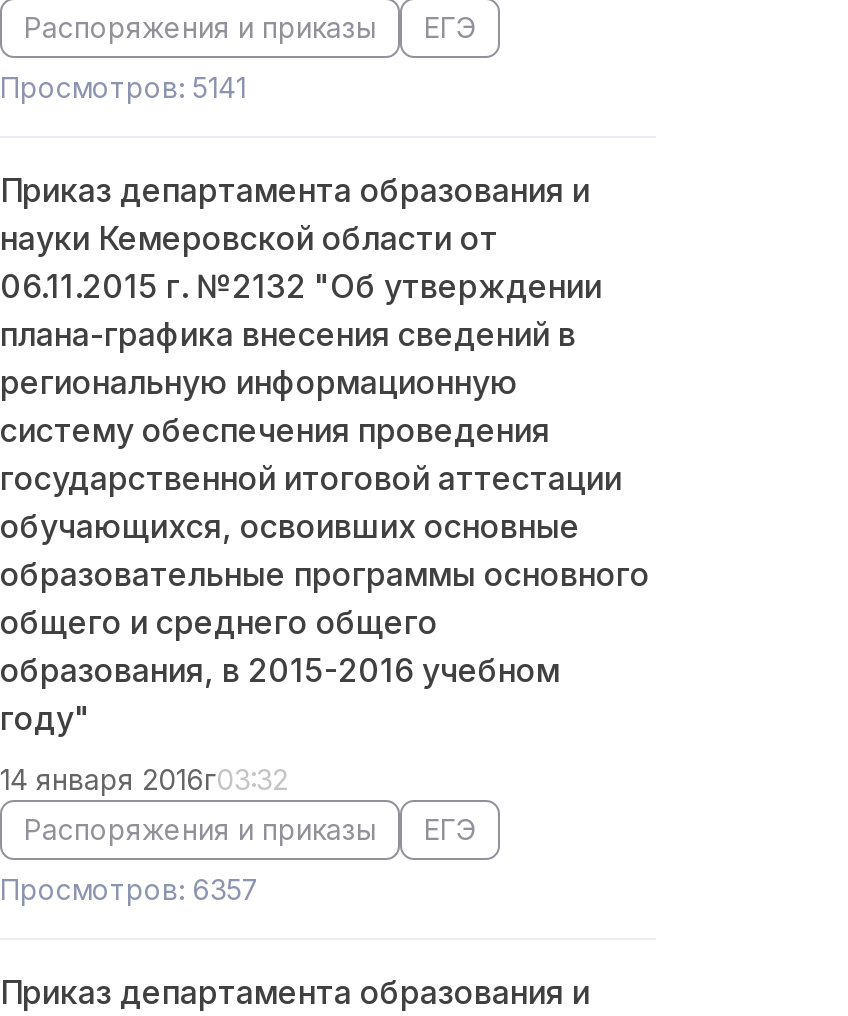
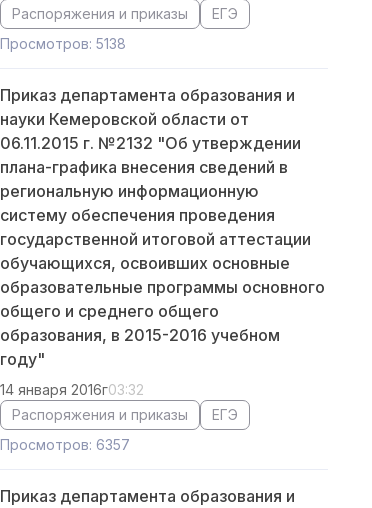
[0,70,246,104] Просмотров: 5141 -> [0,35,126,52] Просмотров: 5138

